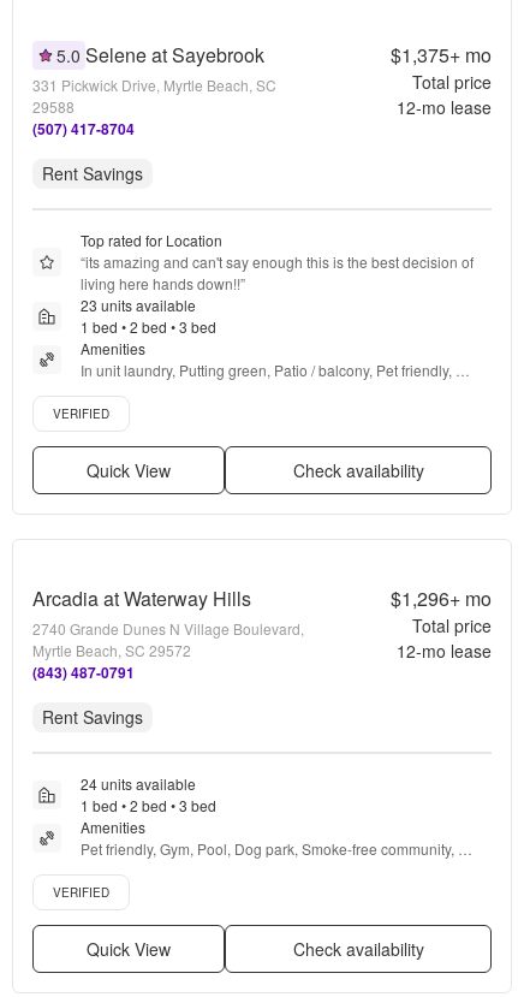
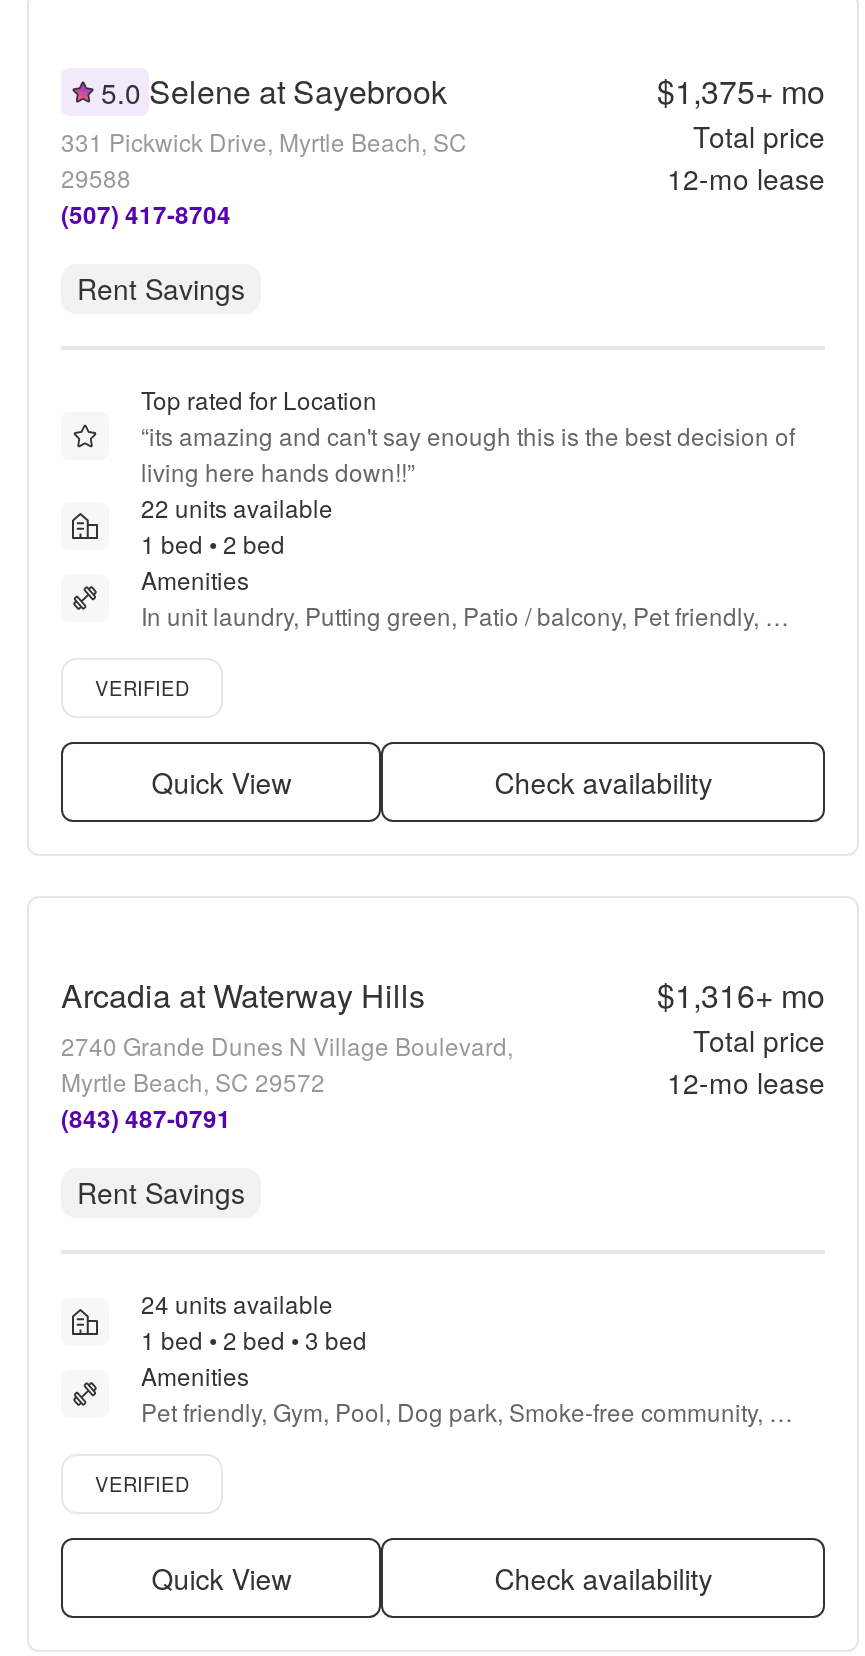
[81,295,216,337] 23 units available | 1 bed • 2 bed • 3 bed -> [141,490,333,560] 22 units available | 1 bed • 2 bed
[391,584,492,612] $1,296+ mo -> [657,972,825,1018] $1,316+ mo

